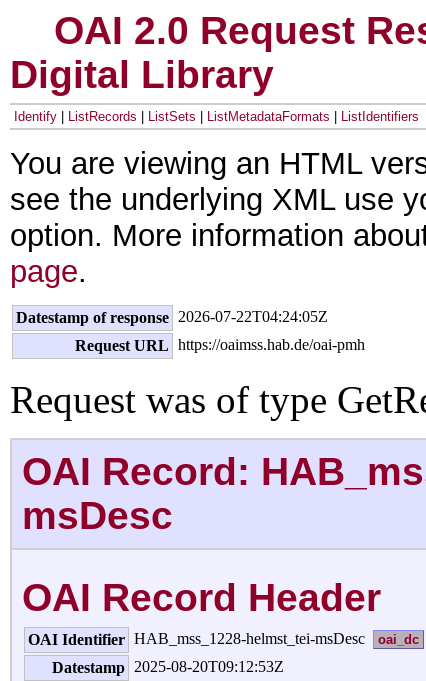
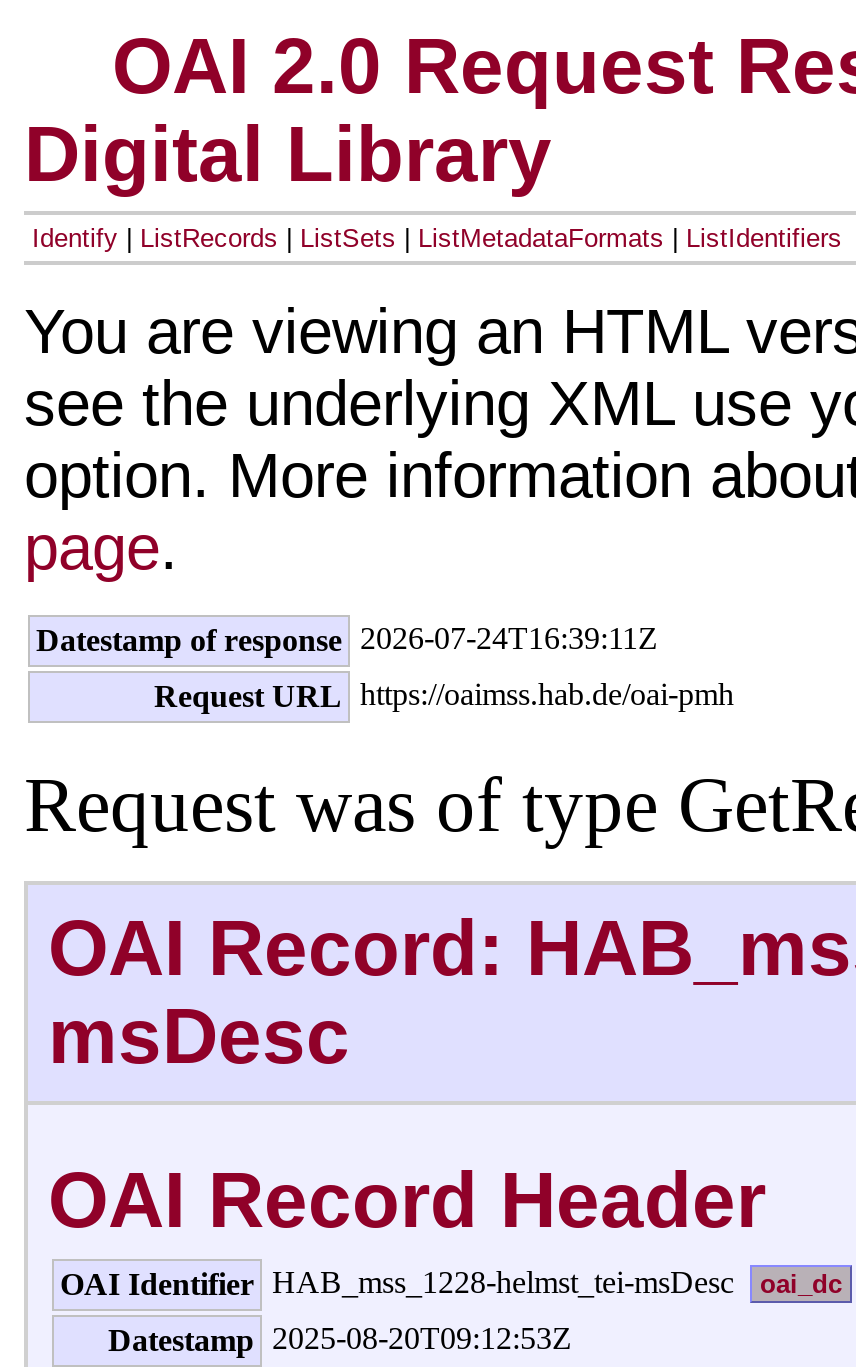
[16,308,328,326] Datestamp of response 2026-07-22T04:24:05Z -> [36,621,658,657] Datestamp of response 2026-07-24T16:39:11Z

